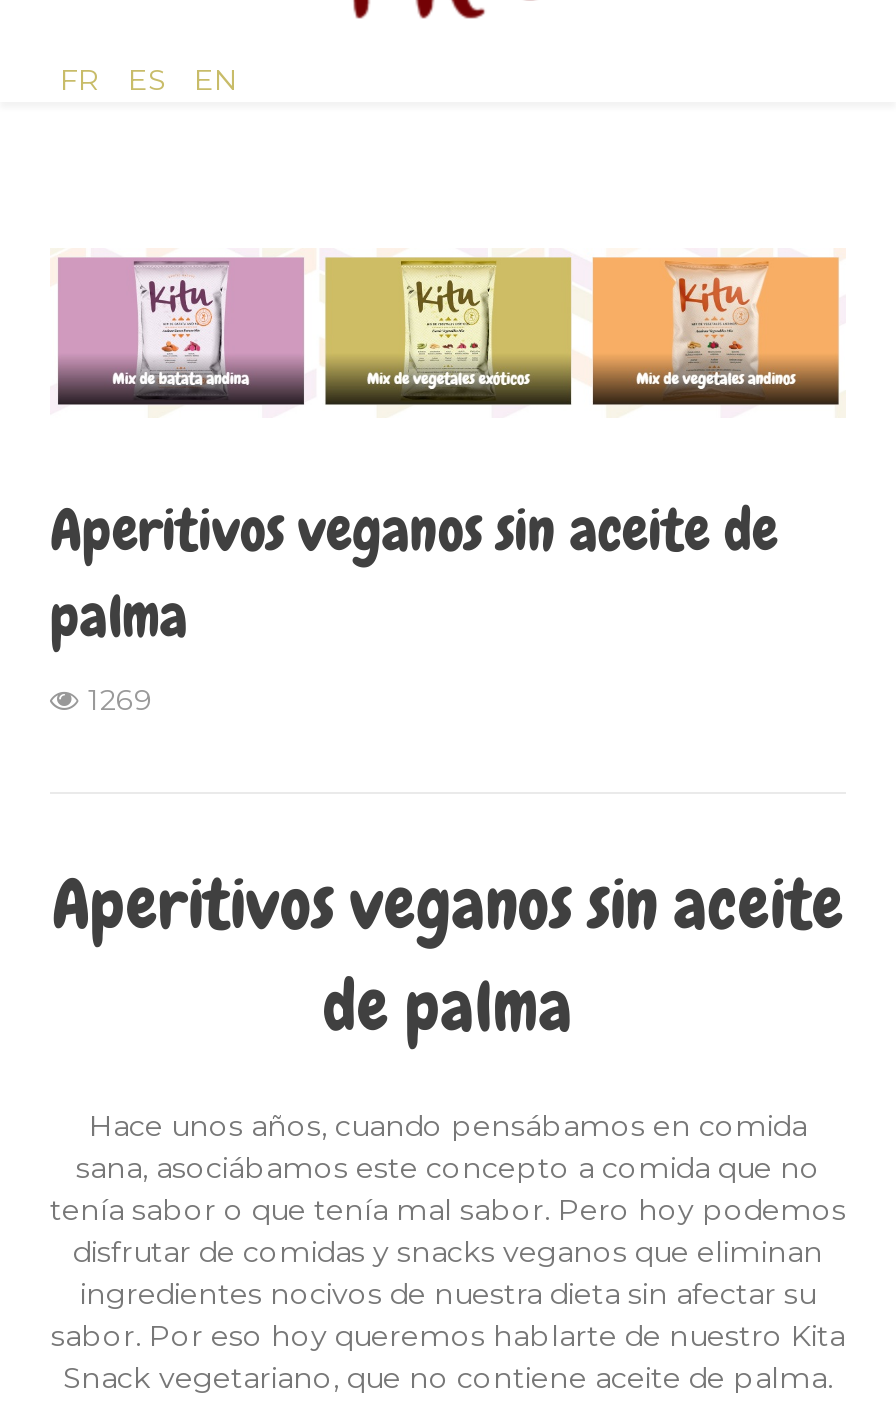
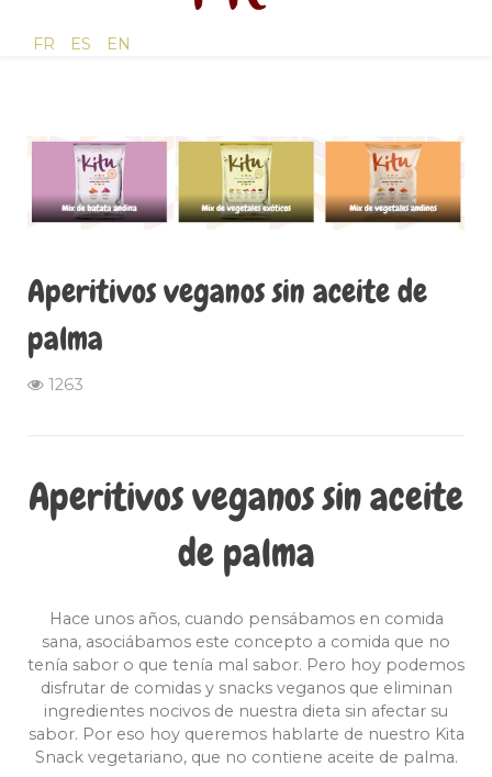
[88,683,154,719] 1269 -> [48,375,83,395] 1263

